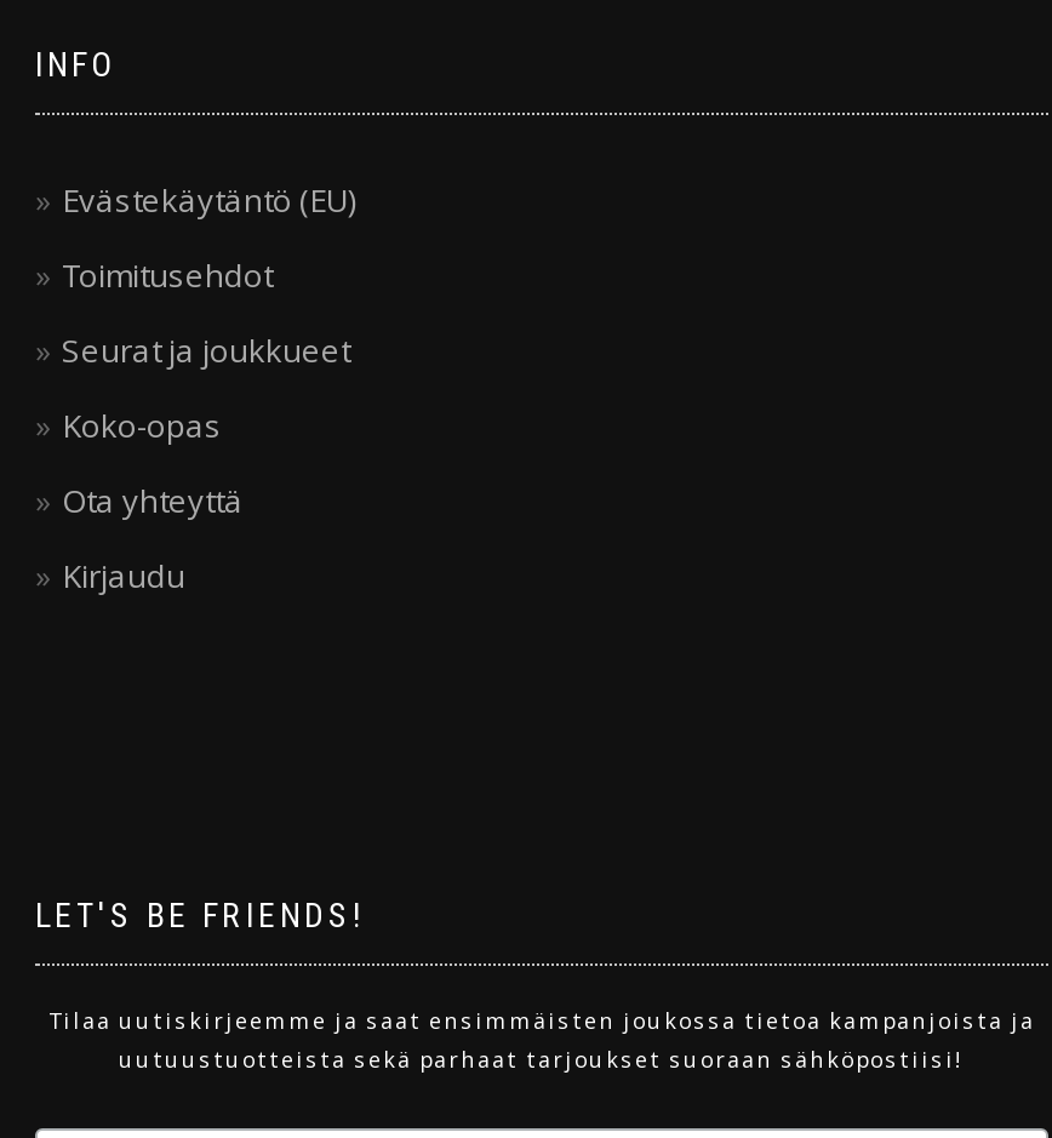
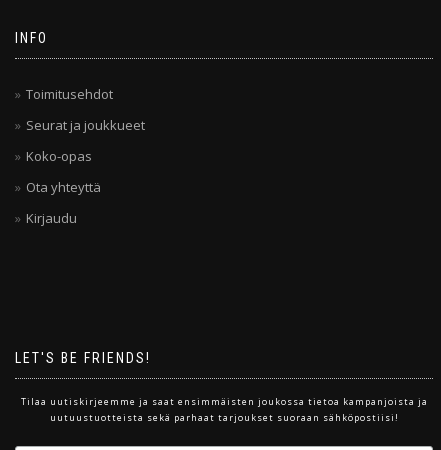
[62,179,355,223] Evästekäytäntö (EU) -> none

